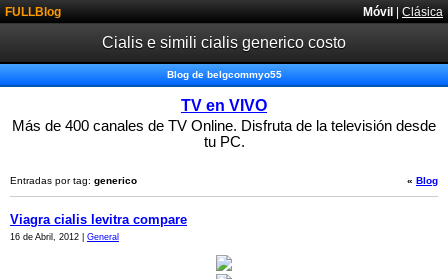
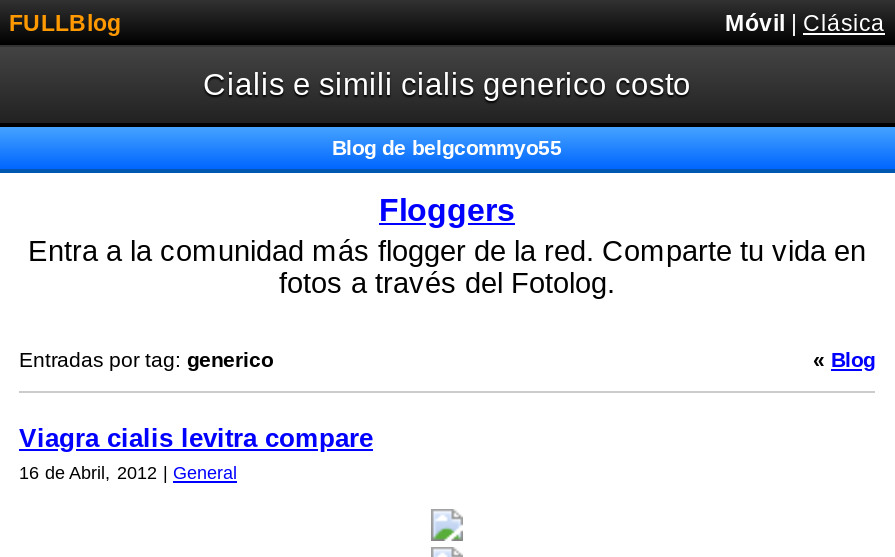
[12,97,436,150] TV en VIVO | Más de 400 canales de TV Online. Disfruta de la televisión desde | tu PC. -> [28,193,866,299] Floggers | Entra a la comunidad más flogger de la red. Comparte tu vida en | fotos a través del Fotolog.

